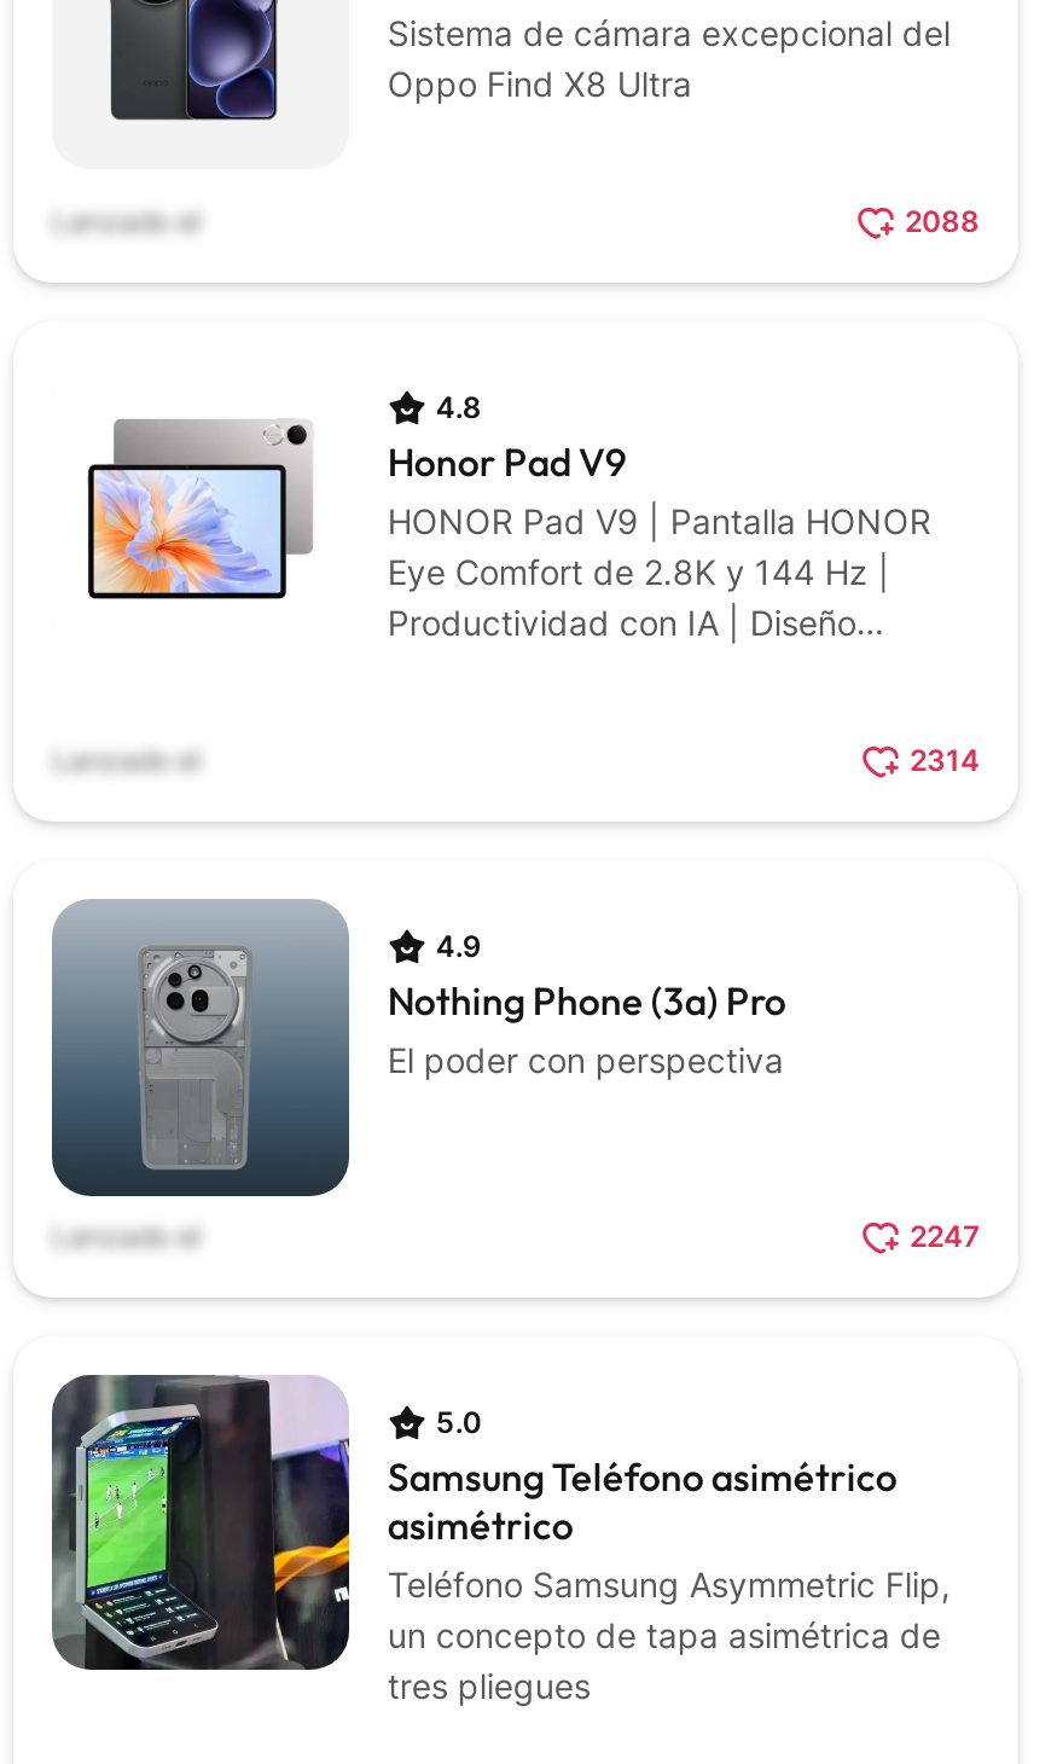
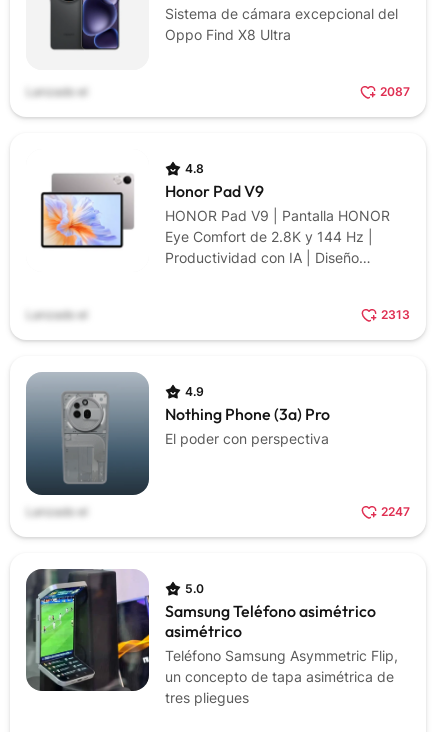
[905,202,980,239] 2088 -> [380,84,410,99] 2087
[910,741,980,777] 2314 -> [381,307,410,322] 2313

